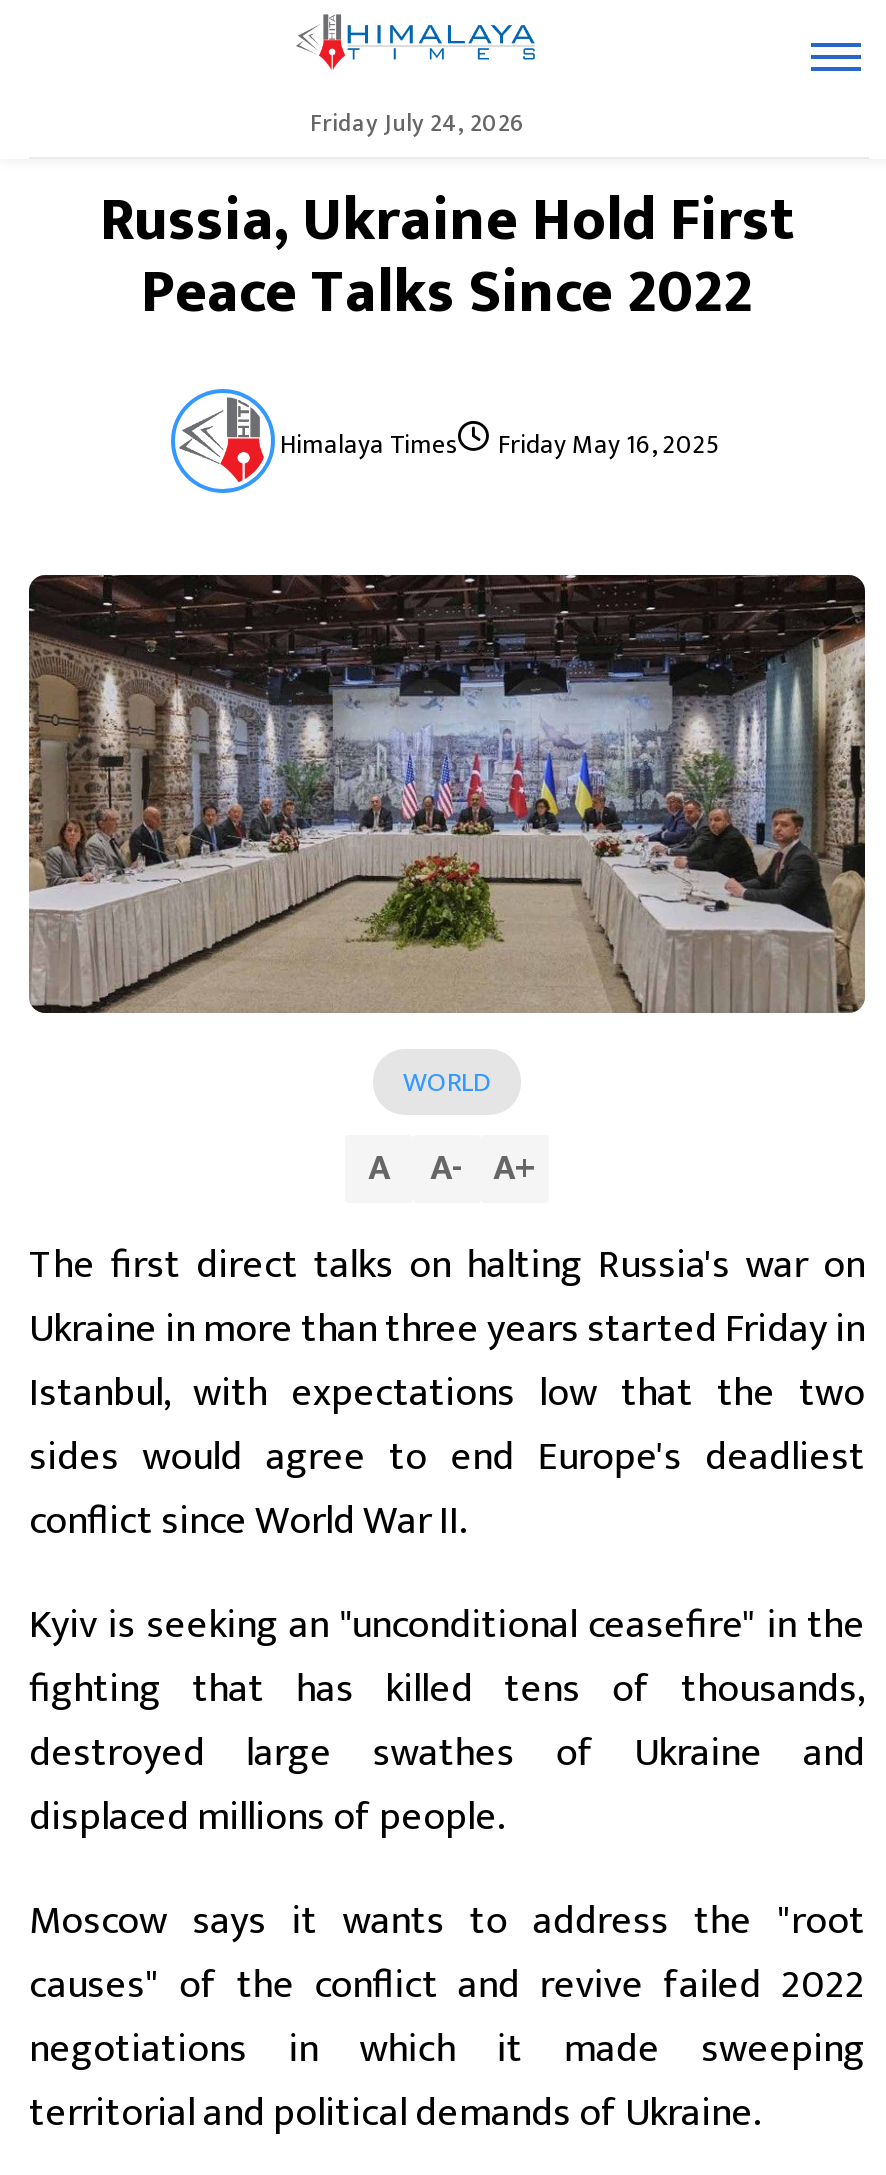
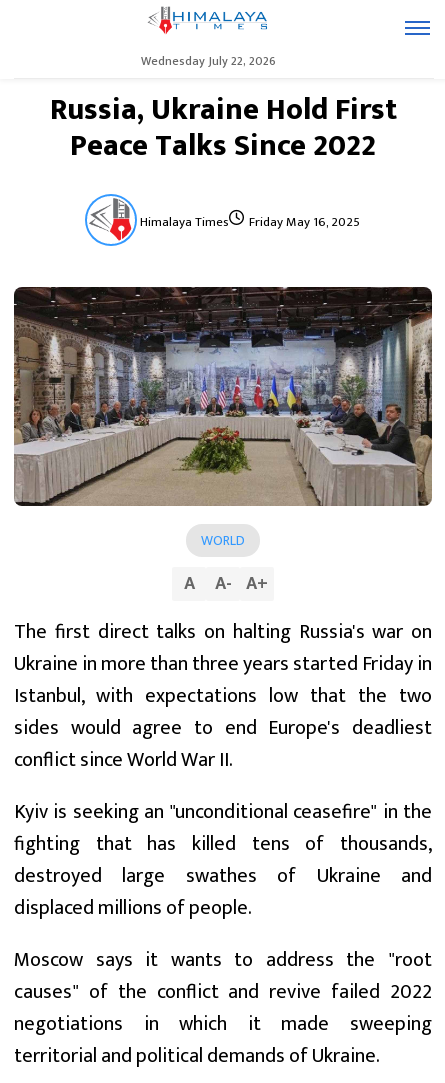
[310,103,524,143] Friday July 24, 2026 -> [140,51,275,71] Wednesday July 22, 2026

